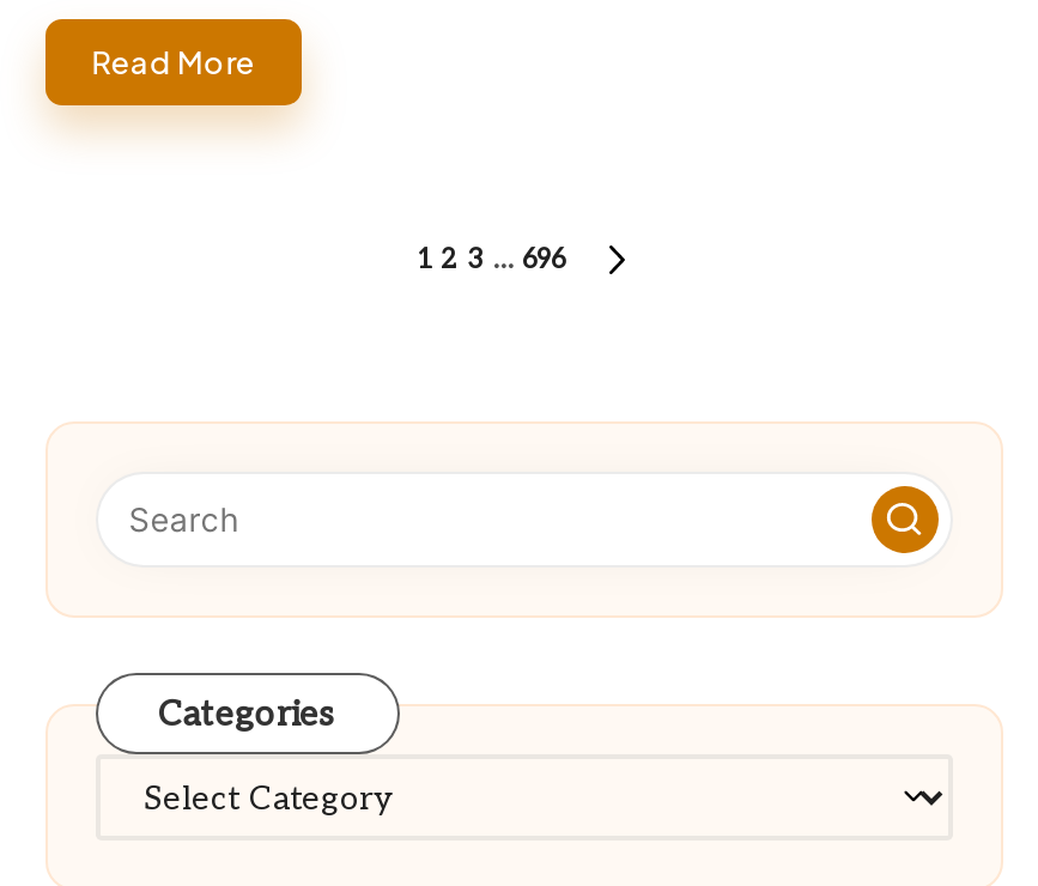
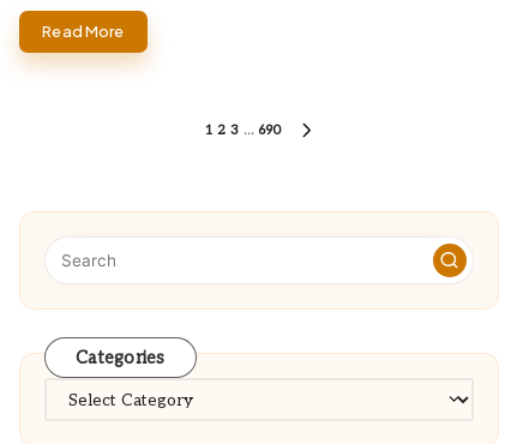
[417,245,565,276] 1 2 3 … 696 -> [205,123,280,138] 1 2 3 … 690

